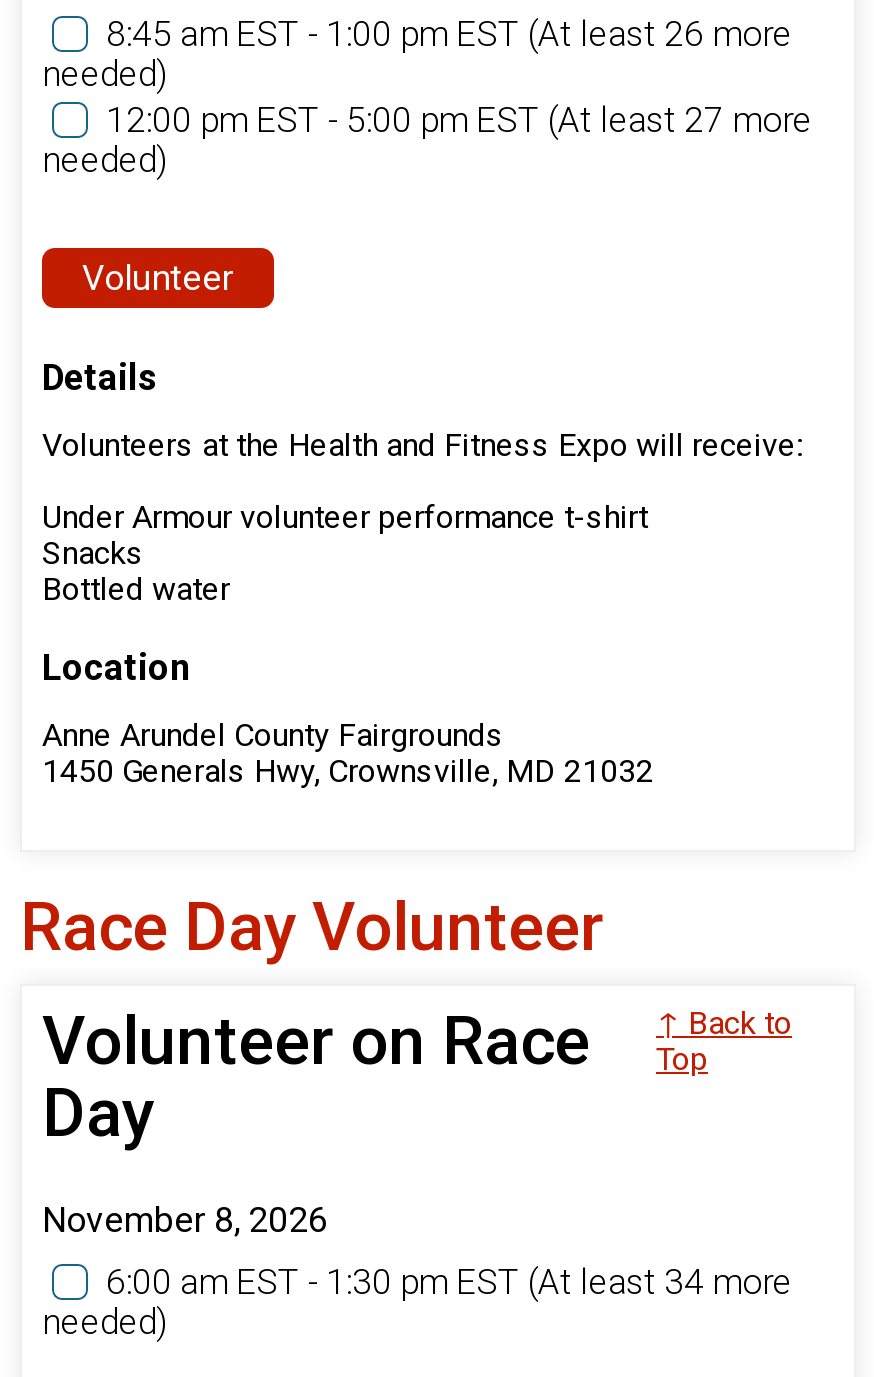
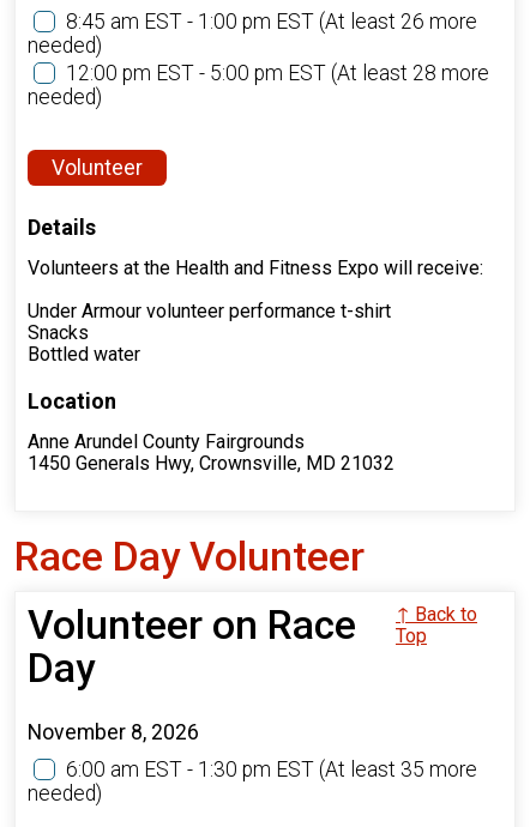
[106,100,812,140] 12:00 pm EST - 5:00 pm EST (At least 27 more -> [66,61,489,85] 12:00 pm EST - 5:00 pm EST (At least 28 more
[106,1261,792,1301] 6:00 am EST - 1:30 pm EST (At least 34 more -> [66,757,477,781] 6:00 am EST - 1:30 pm EST (At least 35 more

